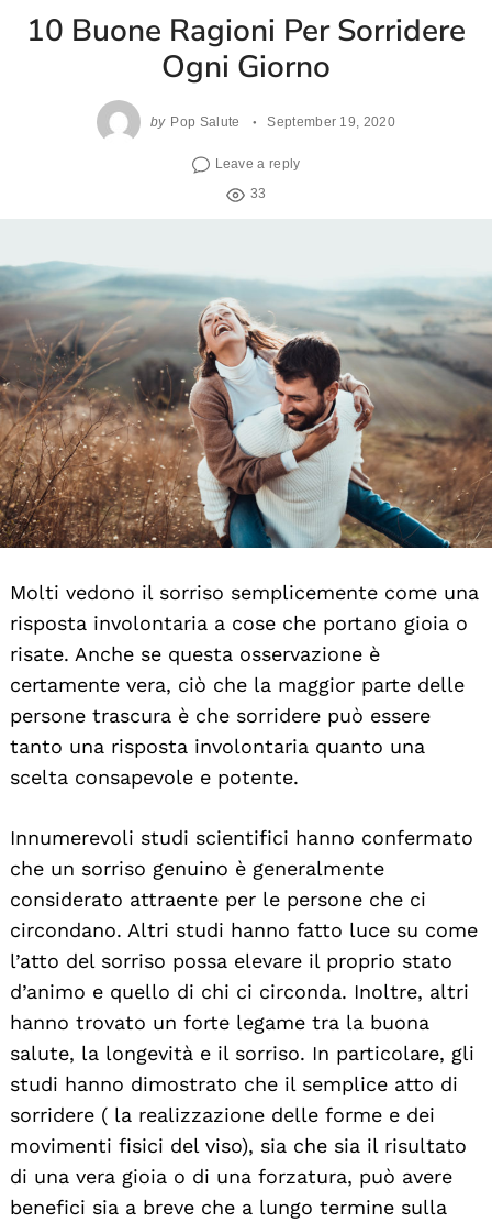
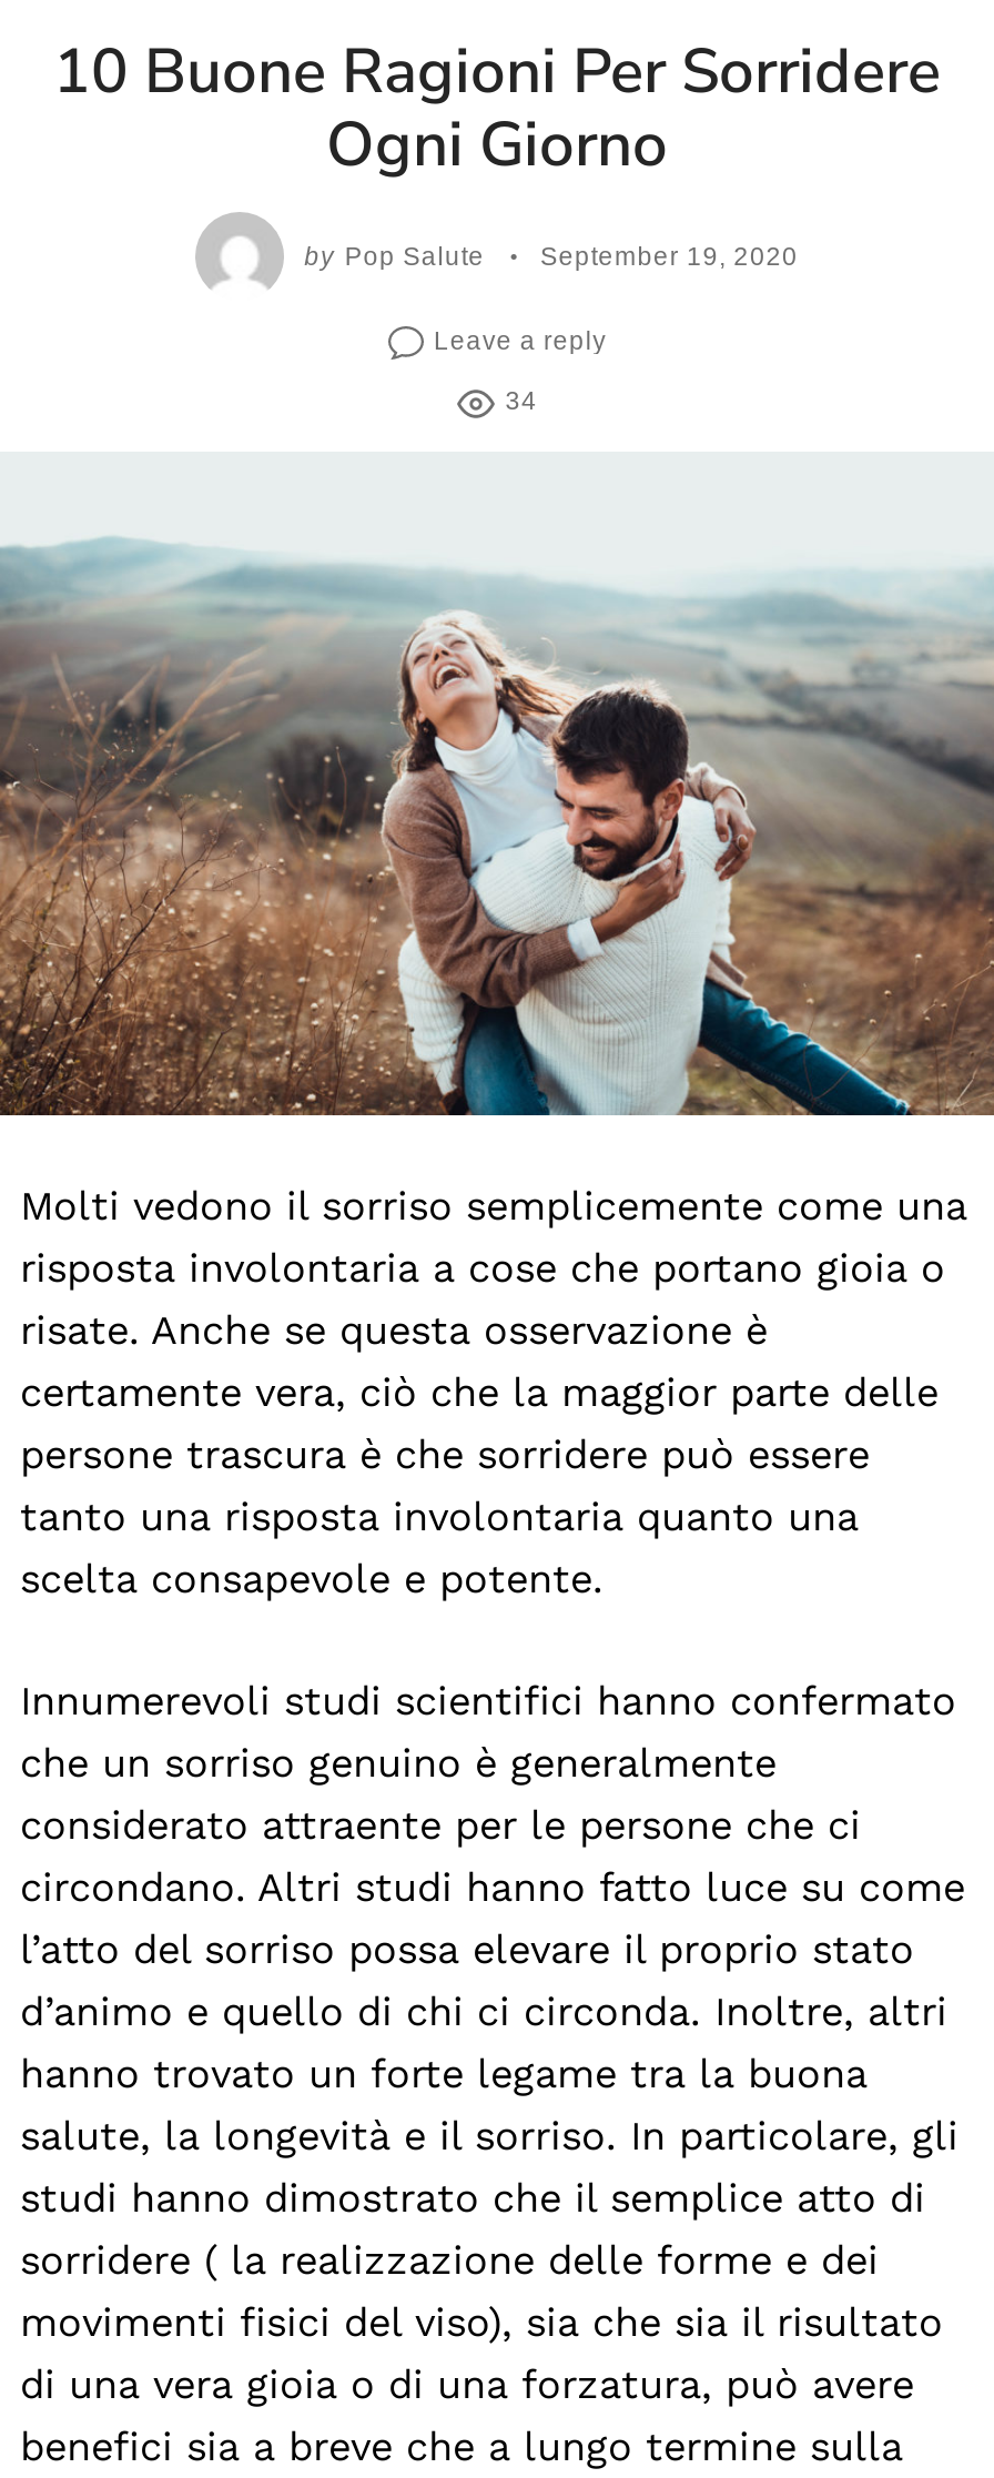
[250,186,266,201] 33 -> [505,386,538,415] 34

